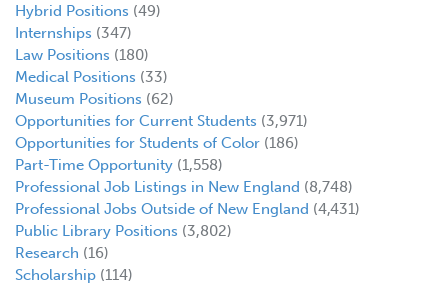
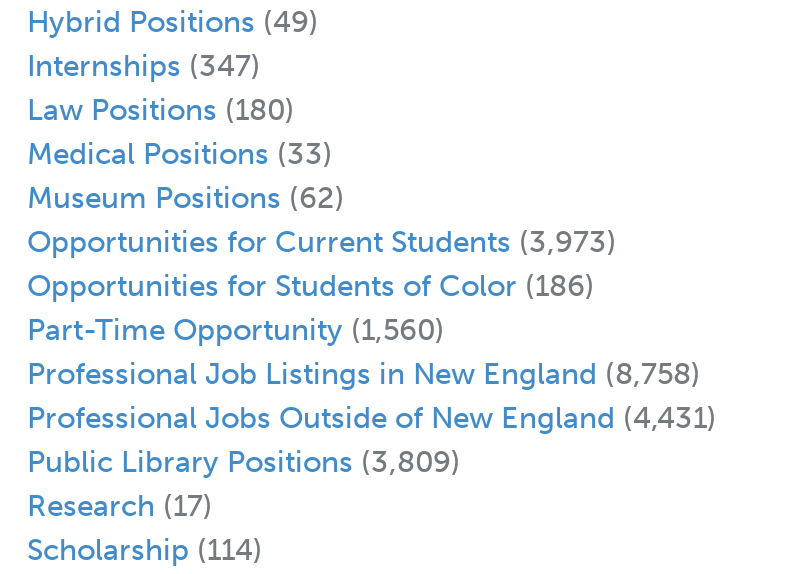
[15,112,308,130] Opportunities for Current Students (3,971) -> [27,224,617,260] Opportunities for Current Students (3,973)
[15,156,223,174] Part-Time Opportunity (1,558) -> [27,312,445,348] Part-Time Opportunity (1,560)
[15,178,353,196] Professional Job Listings in New England (8,748) -> [27,356,701,392] Professional Job Listings in New England (8,758)
[15,222,232,240] Public Library Positions (3,802) -> [27,444,461,480] Public Library Positions (3,809)
[15,244,109,262] Research (16) -> [27,488,213,524] Research (17)

